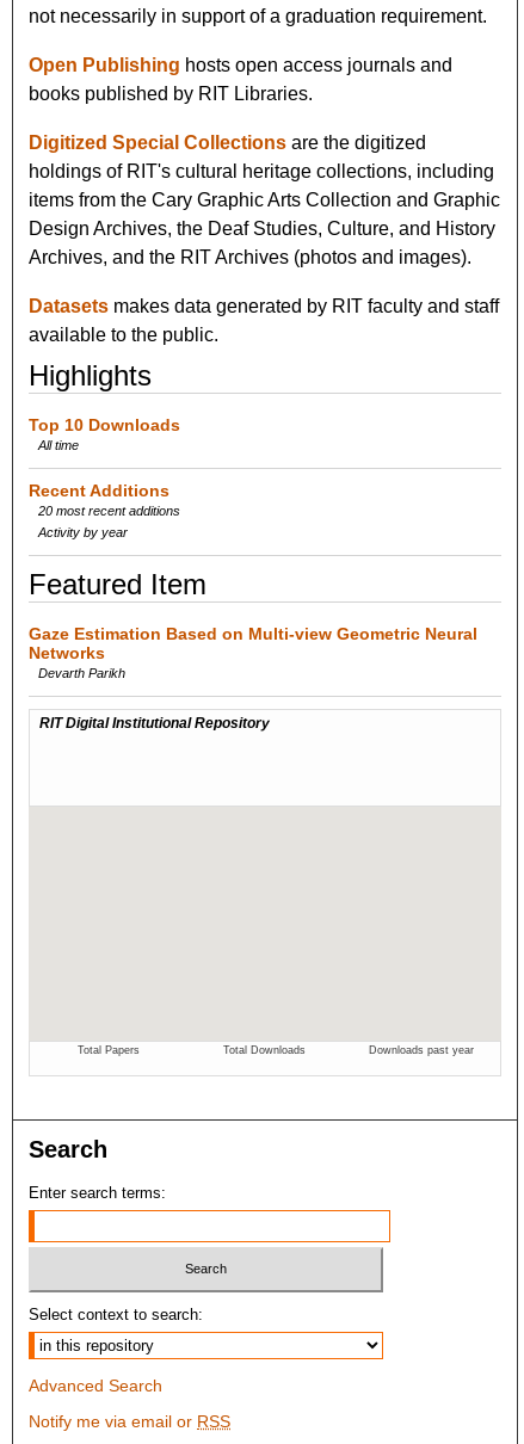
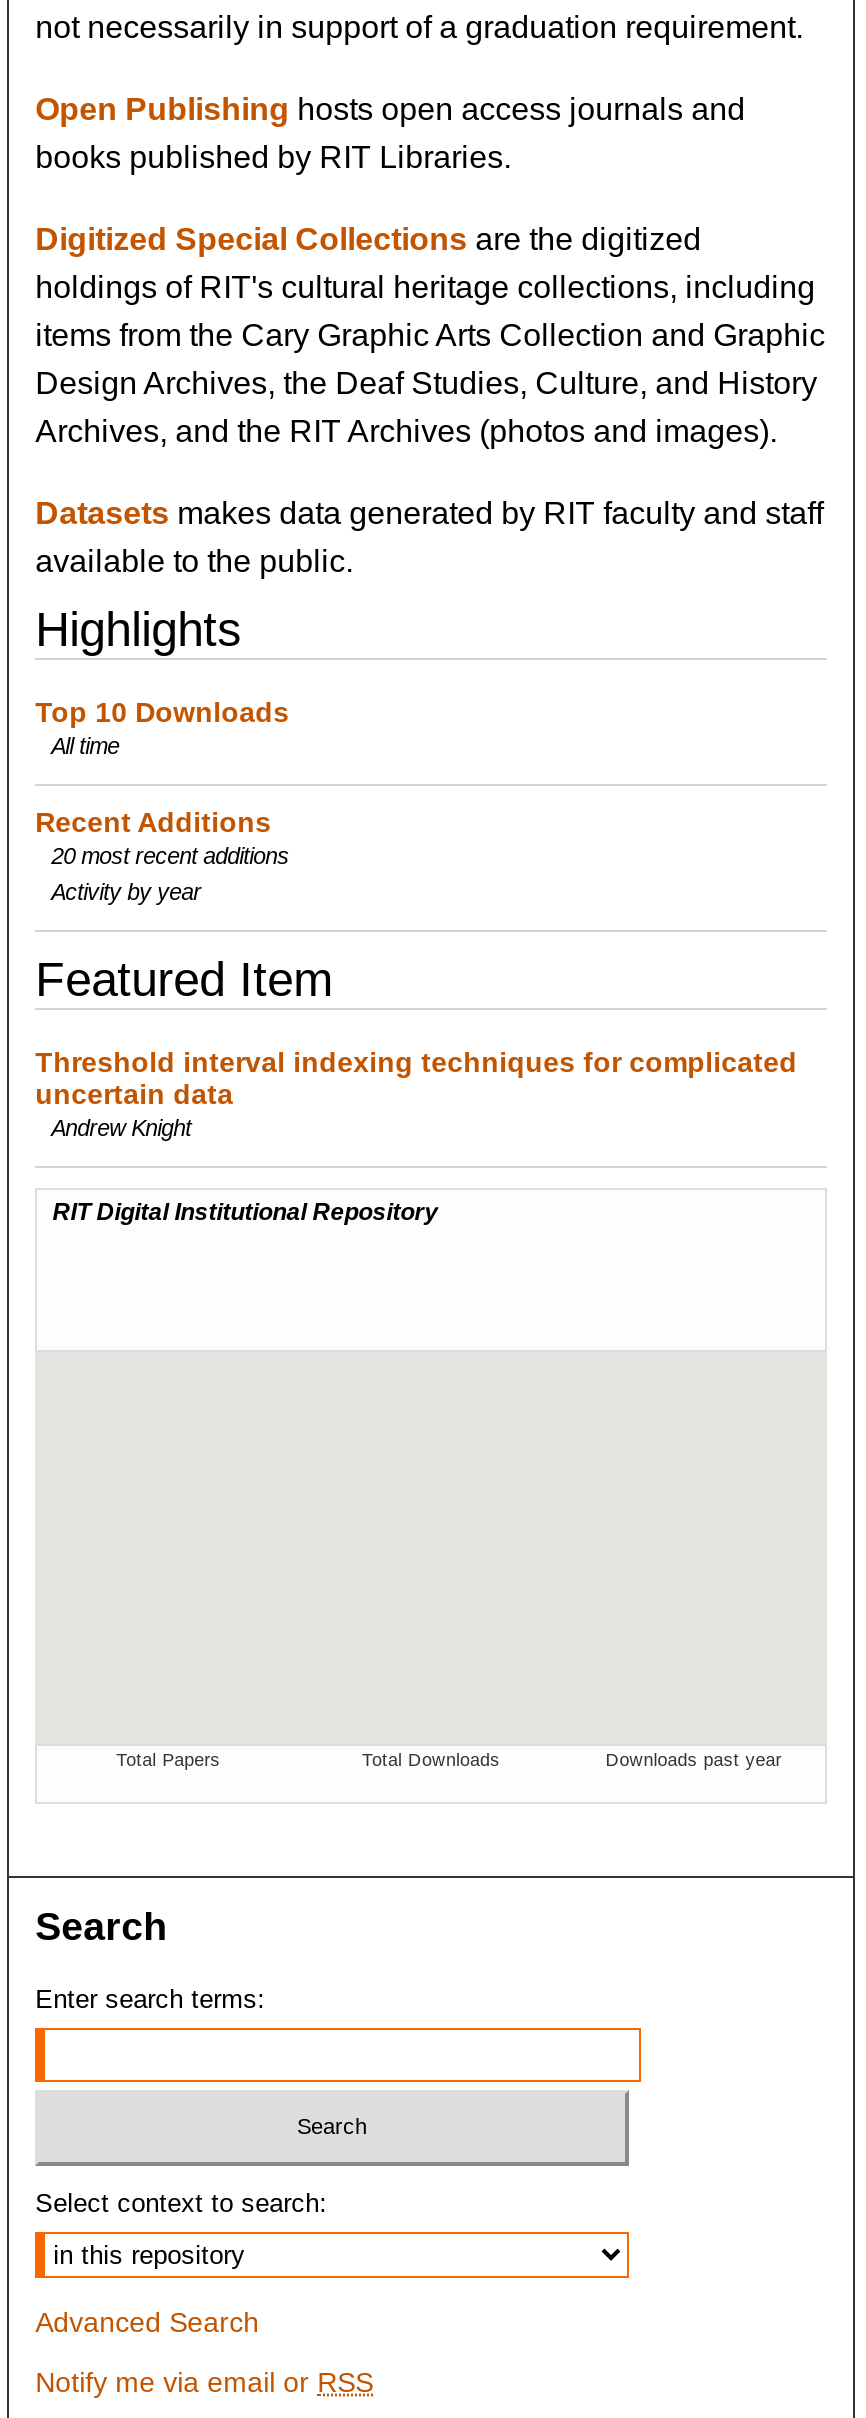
[29,624,478,680] Gaze Estimation Based on Multi-view Geometric Neural | Networks | Devarth Parikh -> [35,1046,797,1140] Threshold interval indexing techniques for complicated | uncertain data | Andrew Knight

